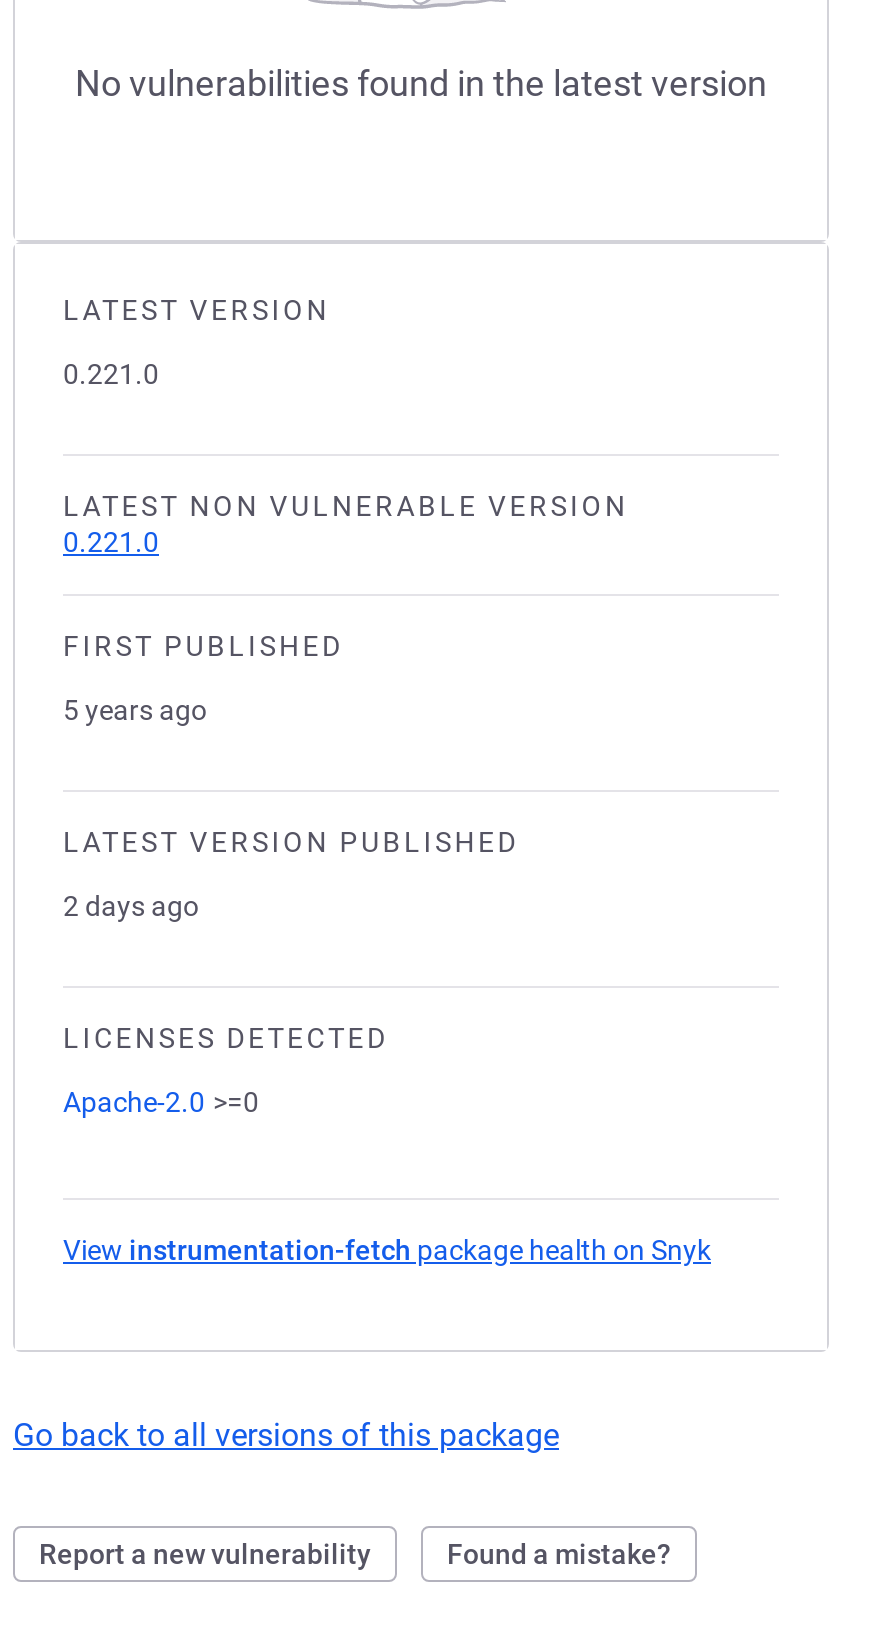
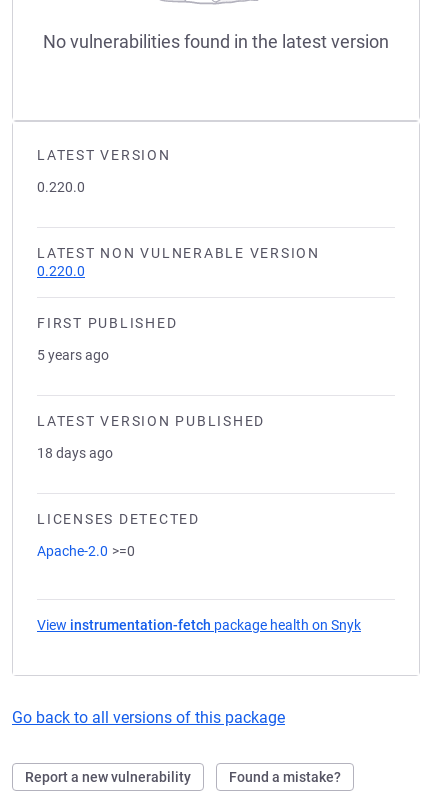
[63,358,159,390] 0.221.0 -> [37,179,85,195] 0.220.0
[63,526,159,558] 0.221.0 -> [37,263,85,279] 0.220.0
[63,890,199,922] 2 days ago -> [37,445,113,461] 18 days ago

